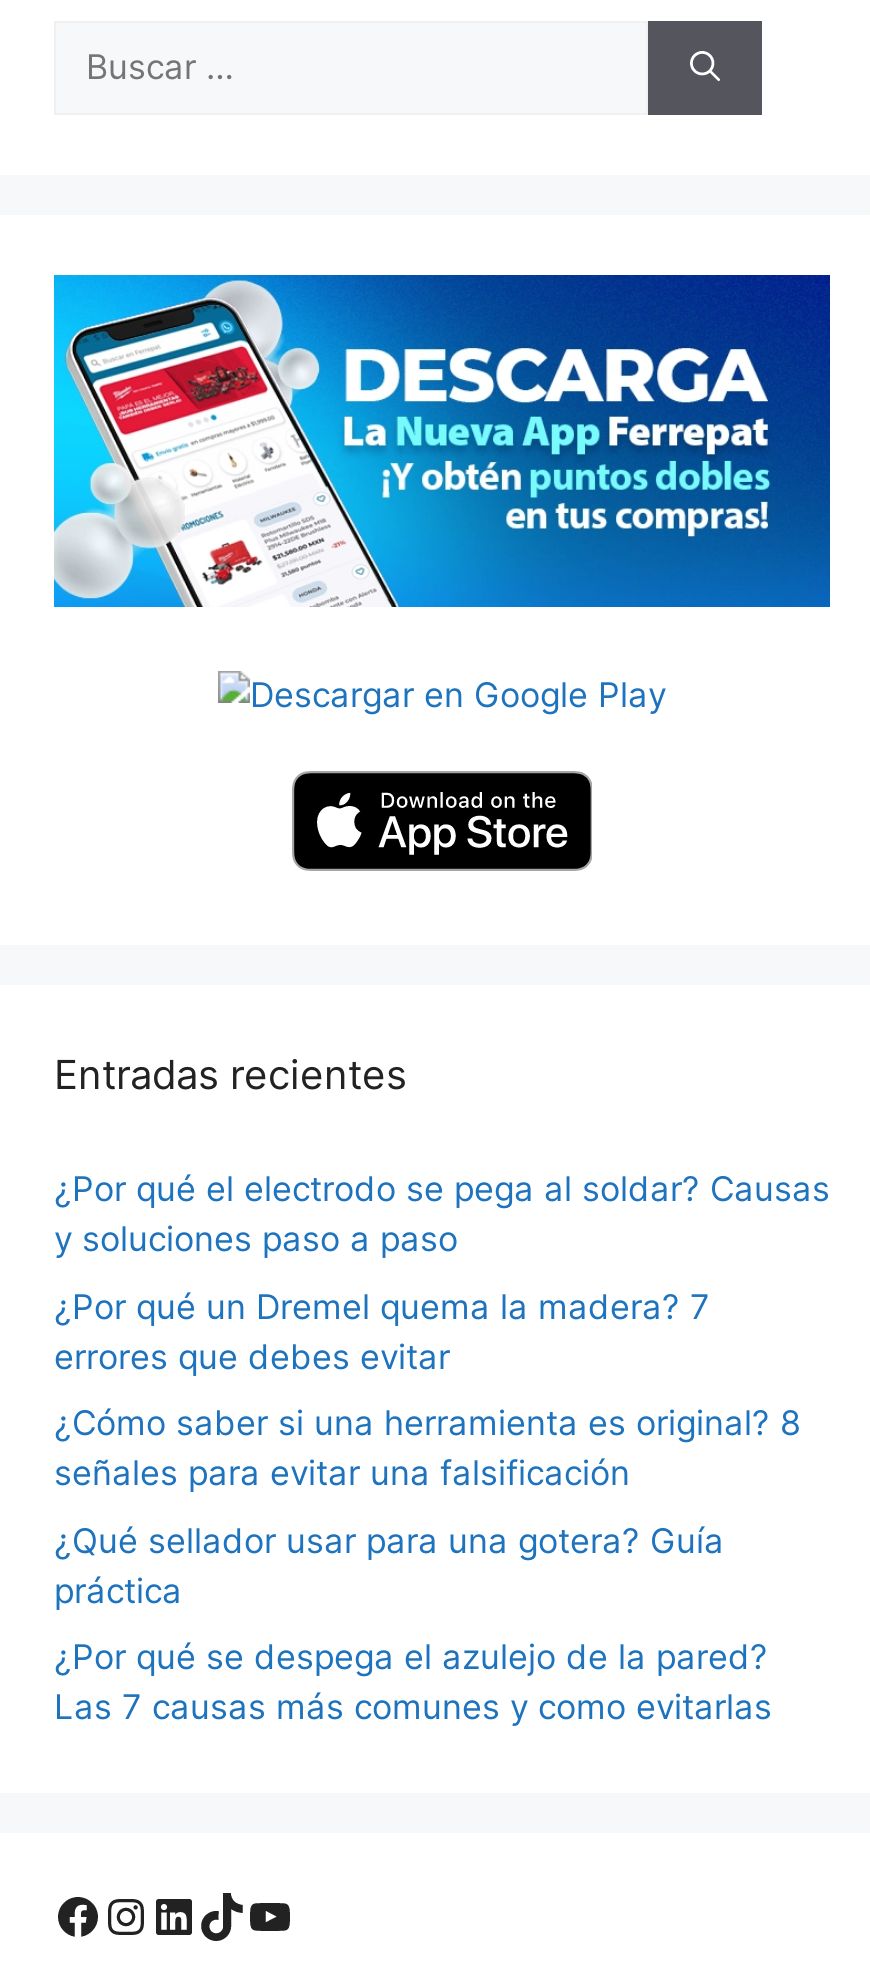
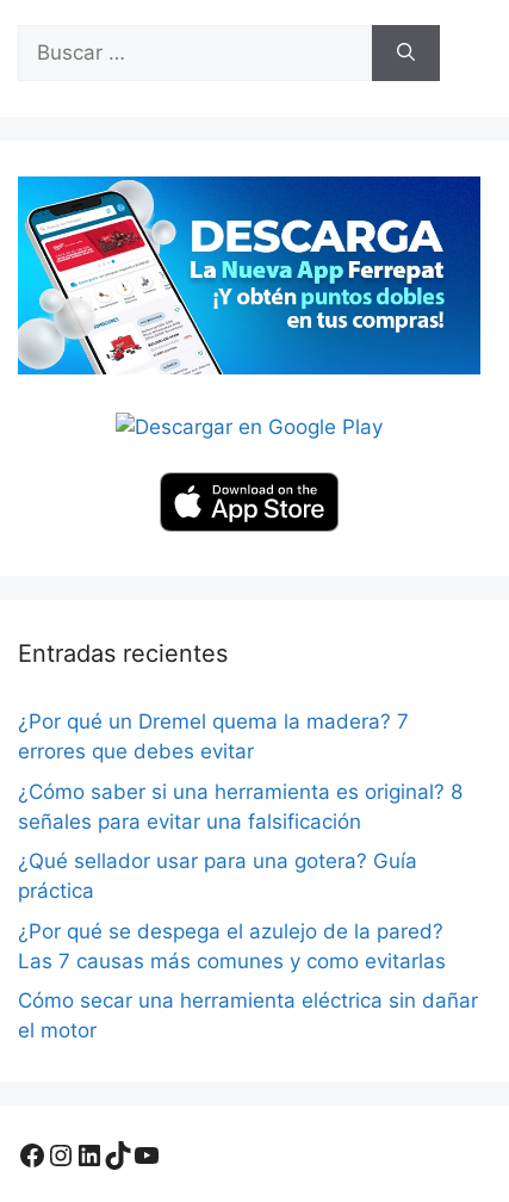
[54,1170,830,1260] ¿Por qué el electrodo se pega al soldar? Causas | y soluciones paso a paso -> none
moved [54,1287,800,1728] -> [18,710,463,973]: ¿Por qué un Dremel quema la madera? 7 | errores que debes evitar | ¿Cómo saber si una herramienta es original? 8 | señales para evitar una falsificación | ¿Qué sellador usar para una gotera? Guía | práctica | ¿Por qué se despega el azulejo de la pared? | Las 7 causas más comunes y como evitarlas
none -> [18,989,478,1043] Cómo secar una herramienta eléctrica sin dañar | el motor

